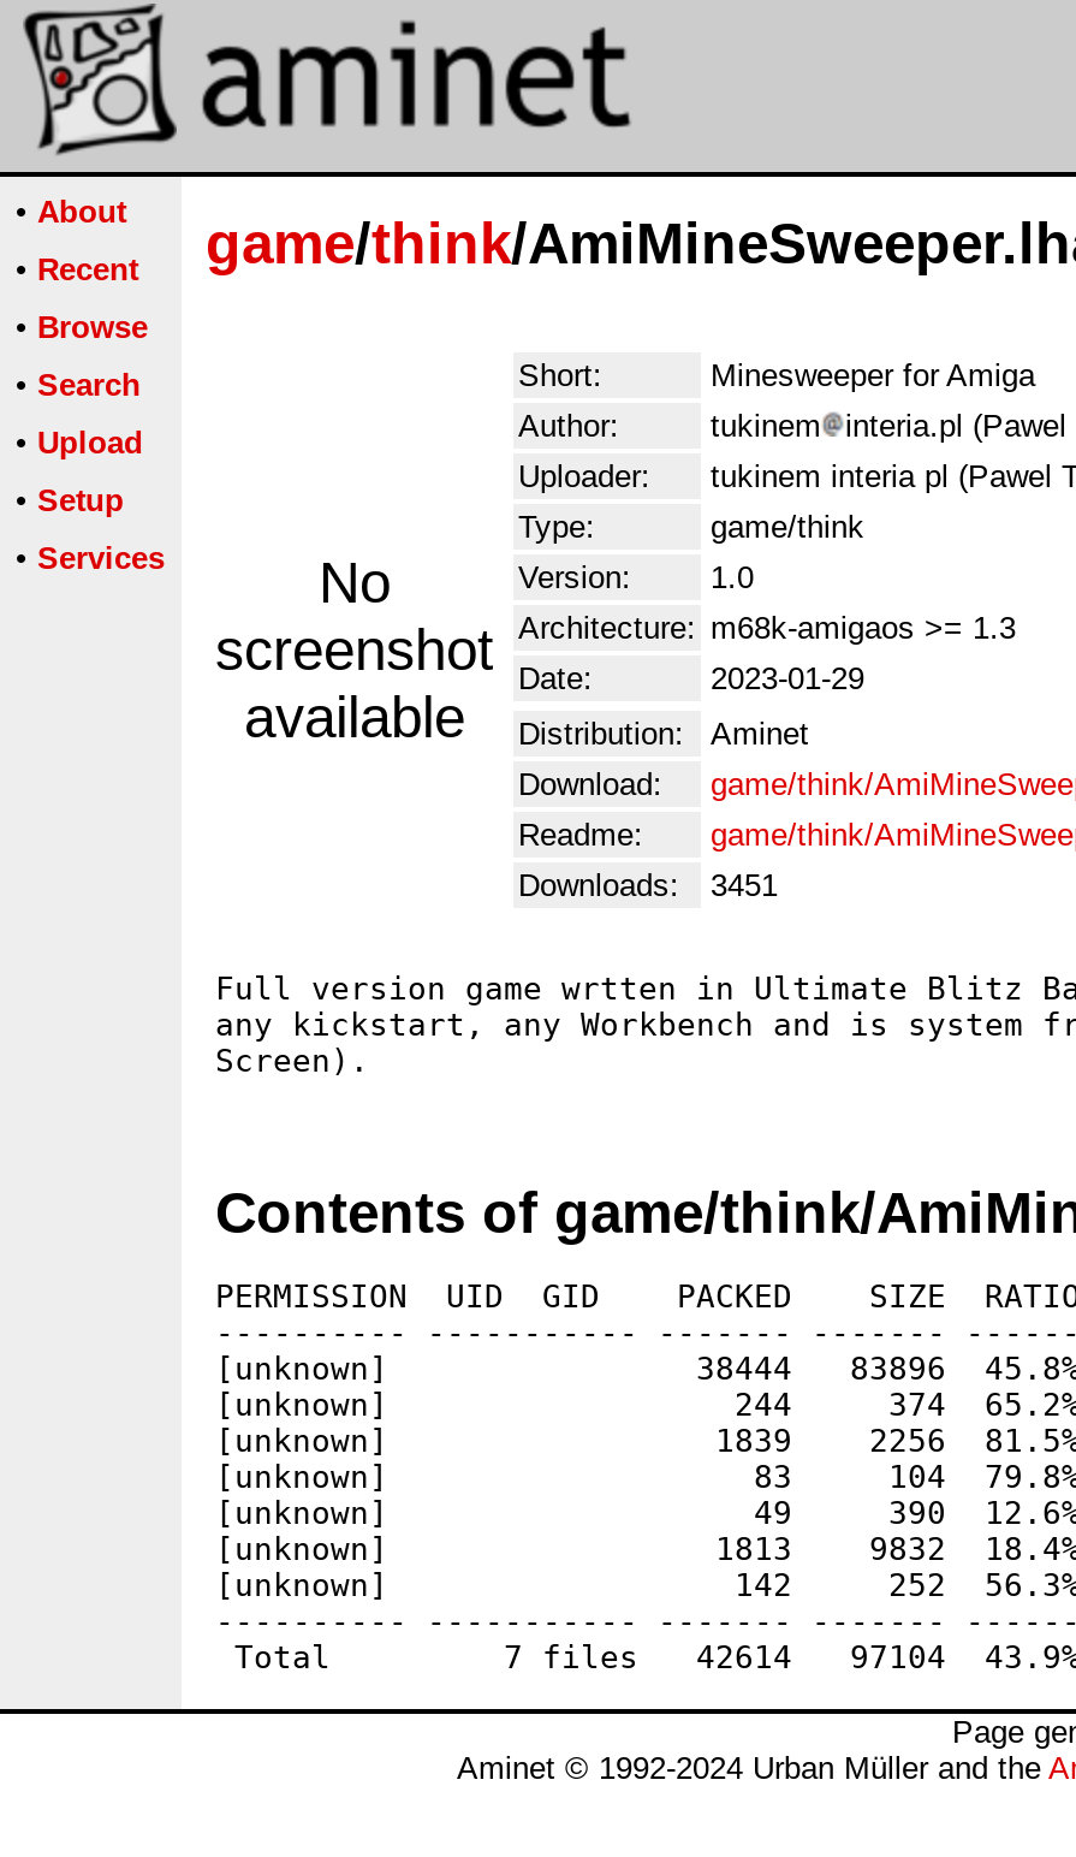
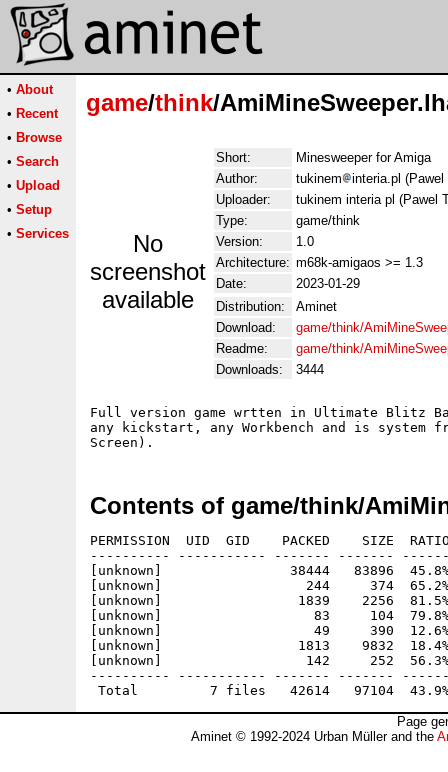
[518,867,778,903] Downloads: 3451 -> [216,362,324,377] Downloads: 3444

